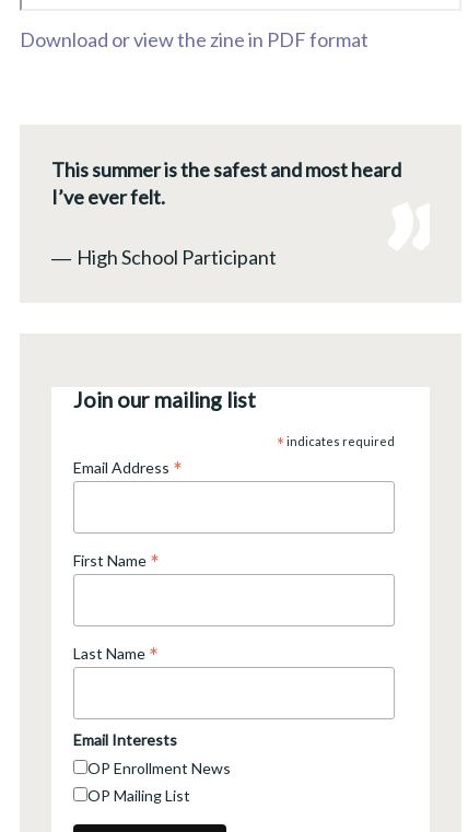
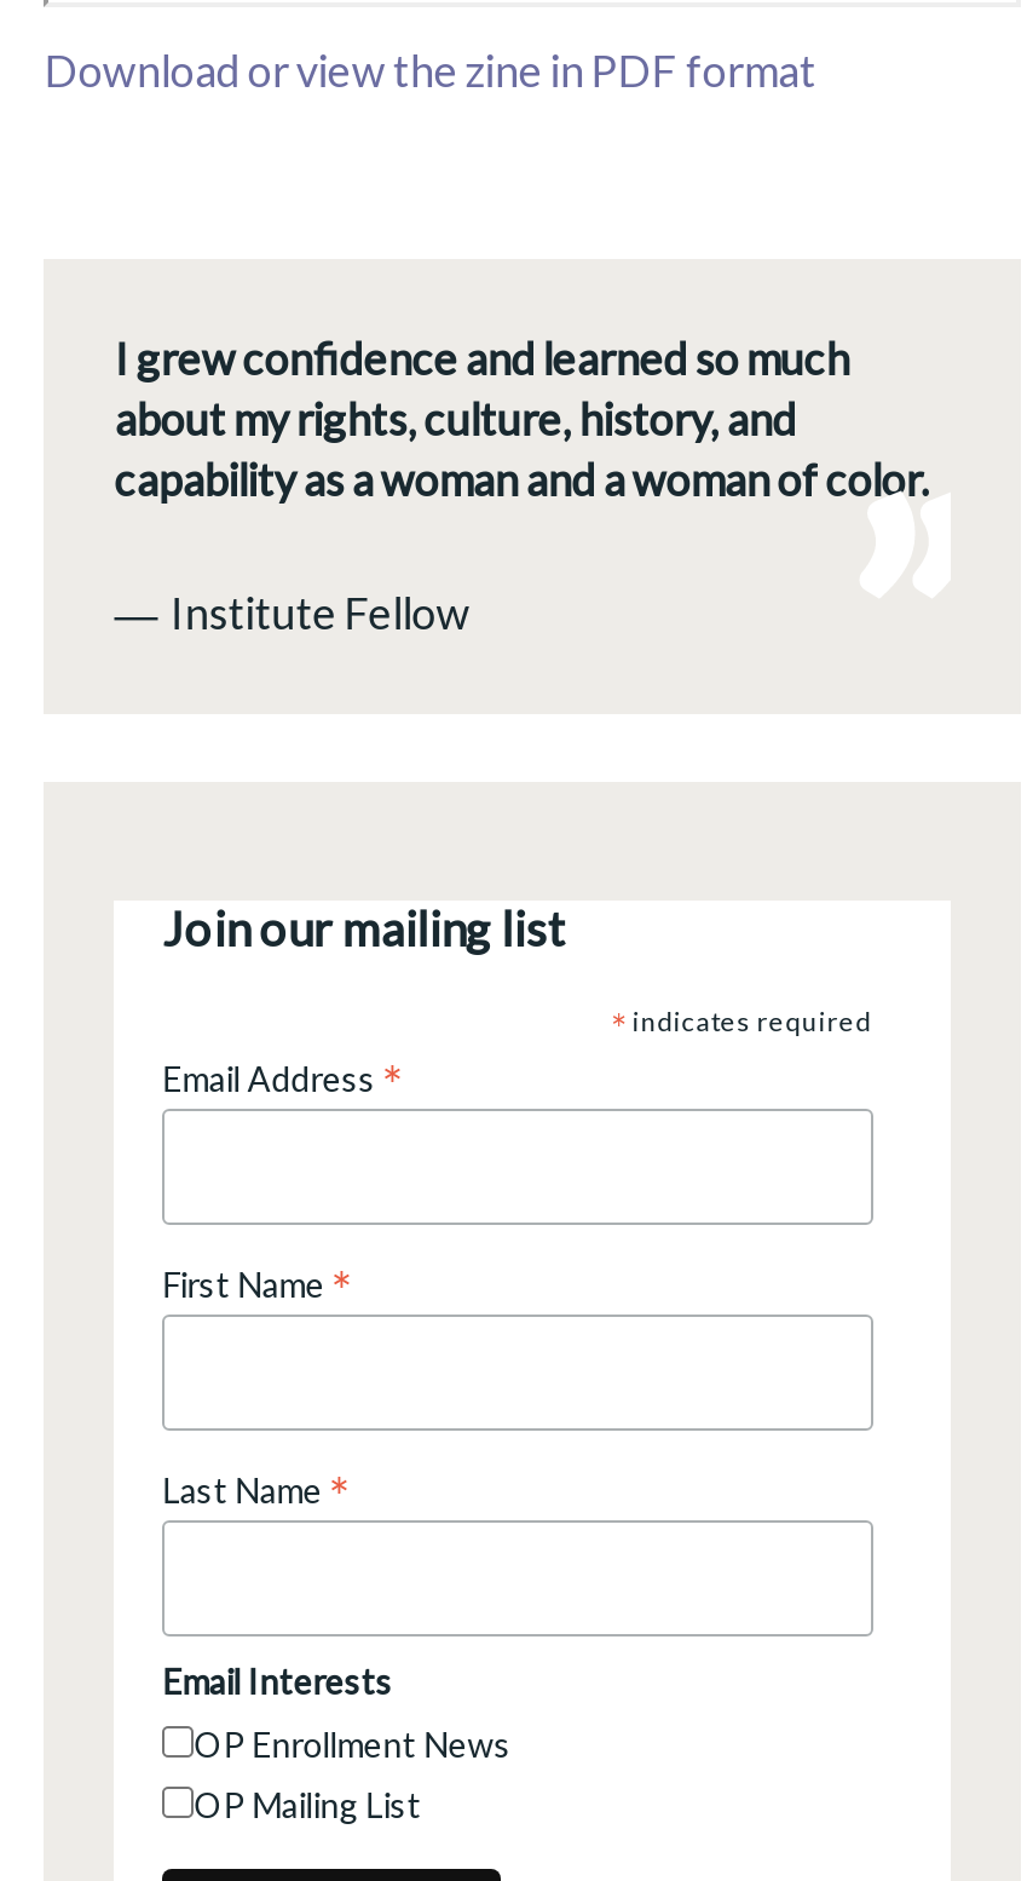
[52,157,402,209] This summer is the safest and most heard | I’ve ever felt. -> [114,332,929,506] I grew confidence and learned so much | about my rights, culture, history, and | capability as a woman and a woman of color.
[52,241,277,270] ― High School Participant -> [114,578,470,641] ― Institute Fellow

